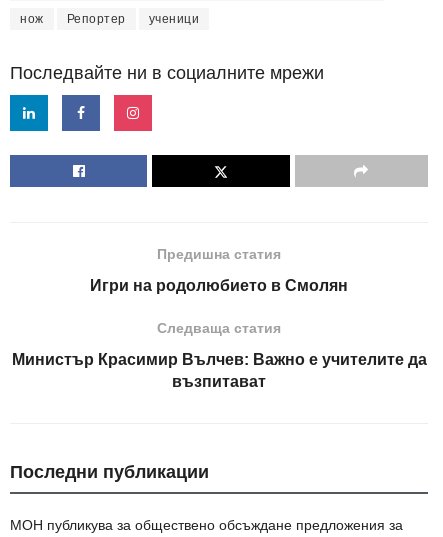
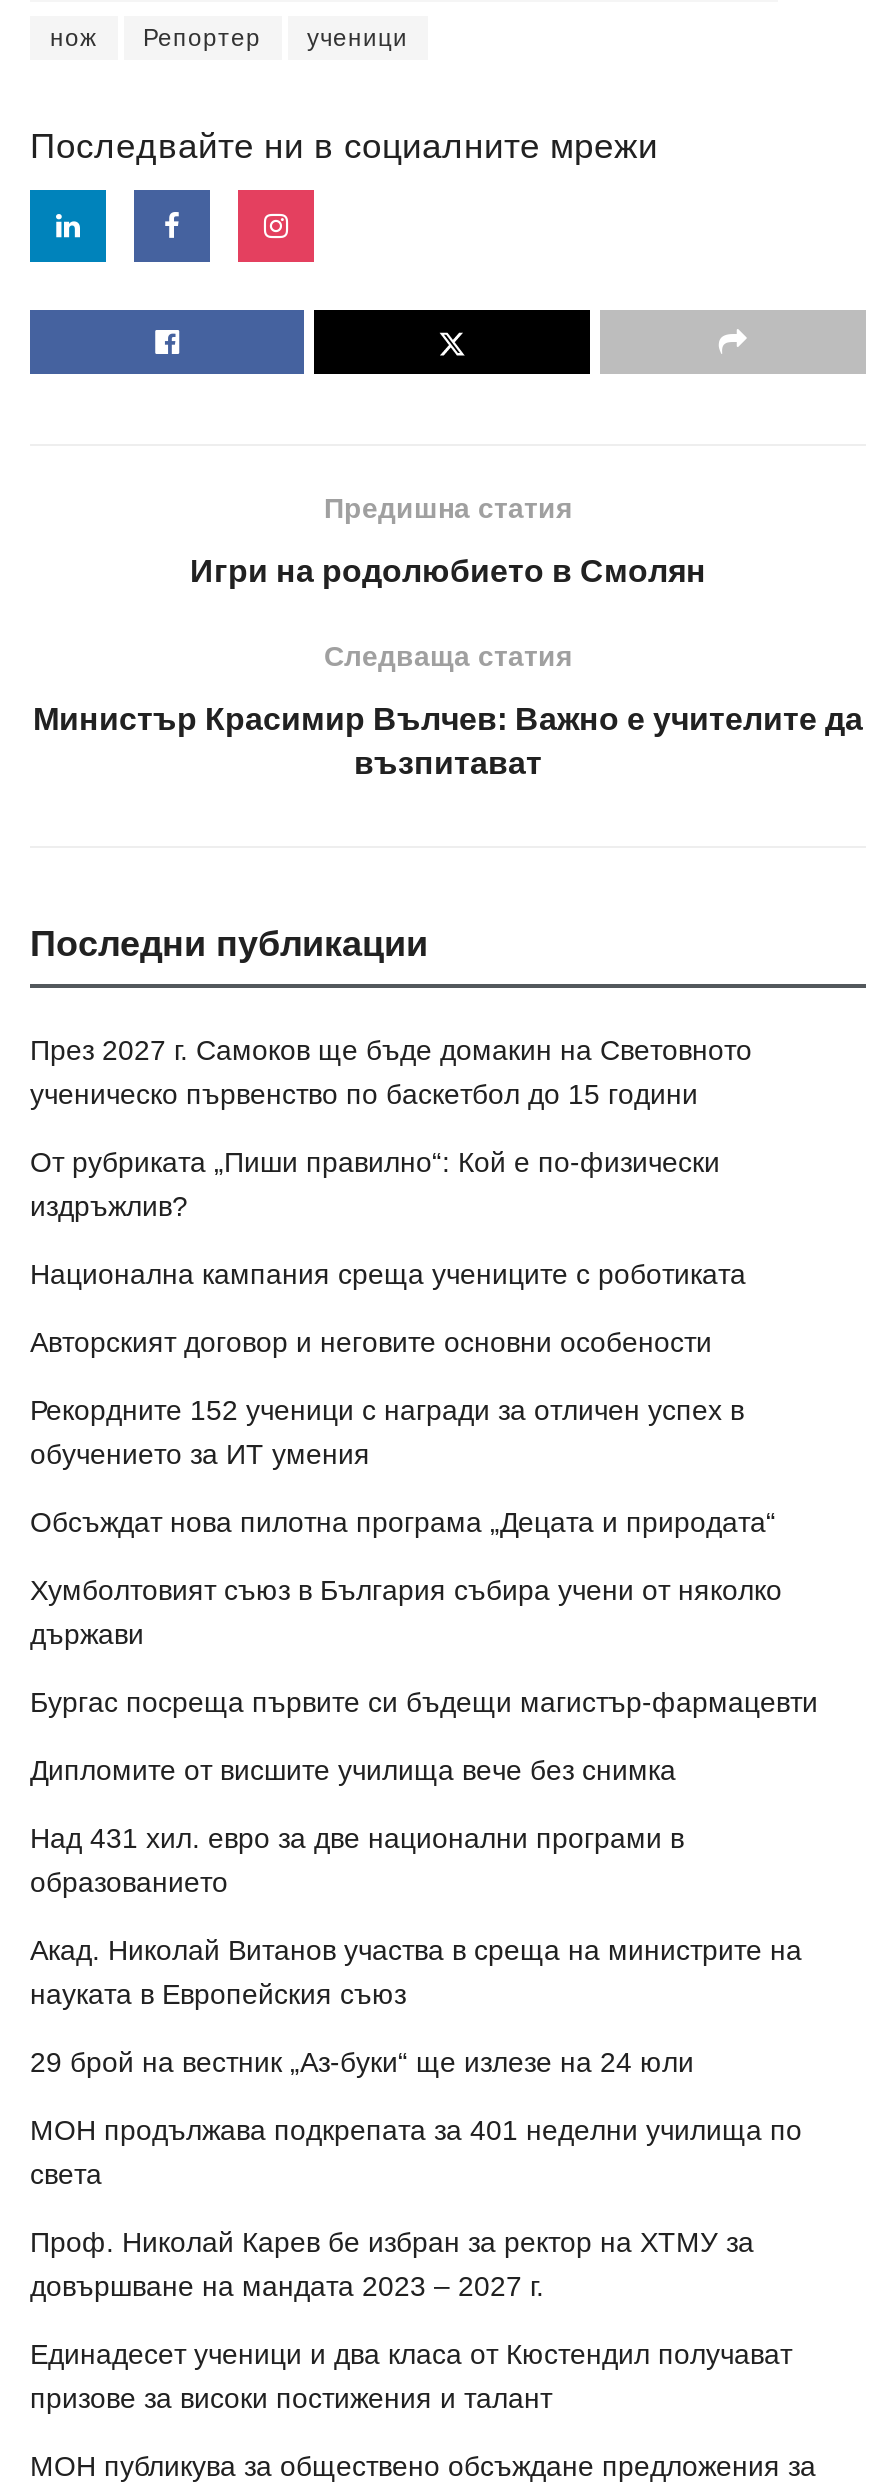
none -> [30,1034,818,2414] През 2027 г. Самоков ще бъде домакин на Световното | ученическо първенство по баскетбол до 15 години | От рубриката „Пиши правилно“: Кой е по-физически | издръжлив? | Национална кампания среща учениците с роботиката | Авторският договор и неговите основни особености | Рекордните 152 ученици с награди за отличен успех в | обучението за ИТ умения | Обсъждат нова пилотна програма „Децата и природата“ | Хумболтовият съюз в България събира учени от няколко | държави | Бургас посреща първите си бъдещи магистър-фармацевти | Дипломите от висшите училища вече без снимка | Над 431 хил. евро за две национални програми в | образованието | Акад. Николай Витанов участва в среща на министрите на | науката в Европейския съюз | 29 брой на вестник „Аз-буки“ ще излезе на 24 юли | МОН продължава подкрепата за 401 неделни училища по | света | Проф. Николай Карев бе избран за ректор на ХТМУ за | довършване на мандата 2023 – 2027 г. | Единадесет ученици и два класа от Кюстендил получават | призове за високи постижения и талант

